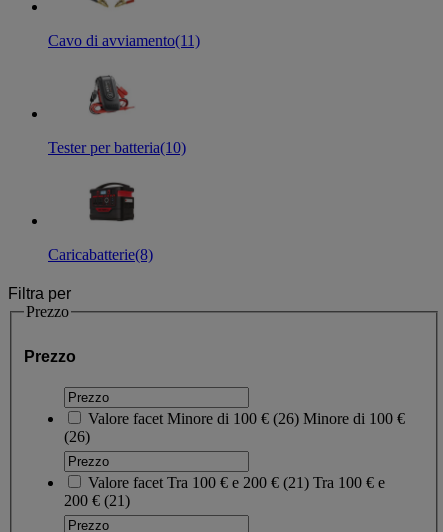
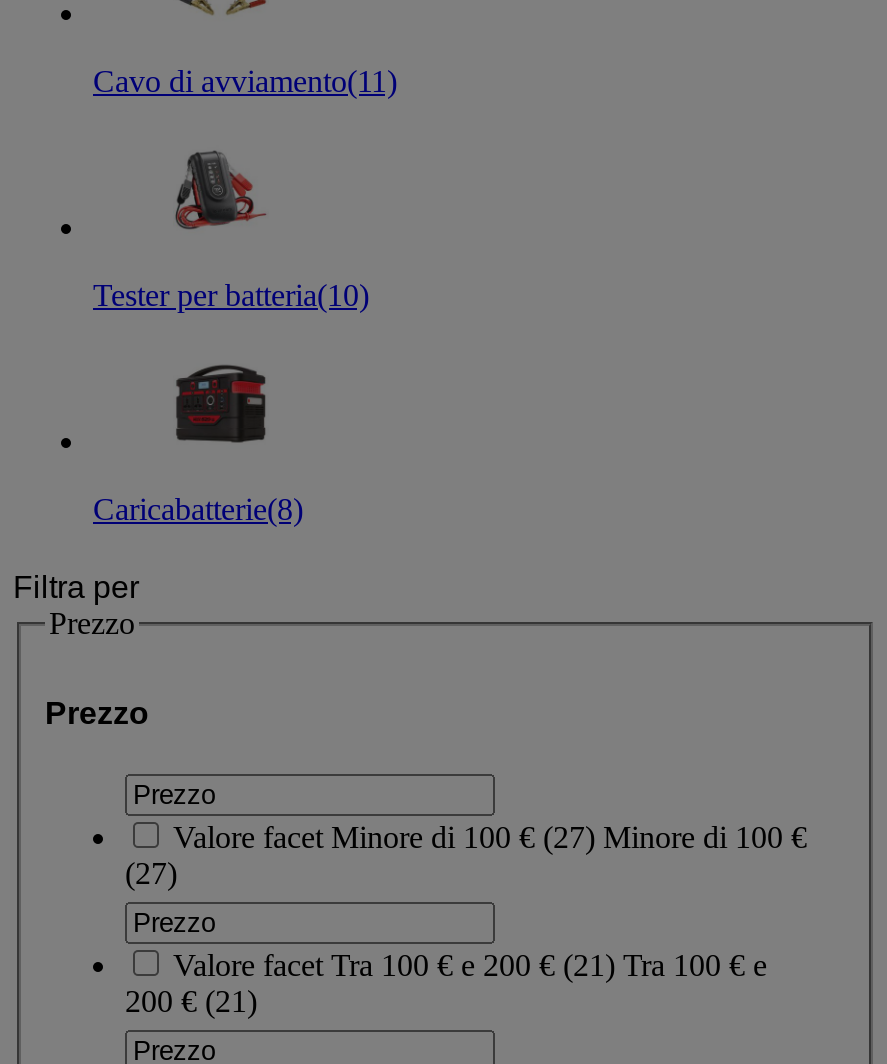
[88,410,405,427] Valore facet Minore di 100 €(26) Minore di 100 € -> [173,821,807,855] Valore facet Minore di 100 €(27) Minore di 100 €
[64,428,90,445] (26) -> [125,857,177,891] (27)

